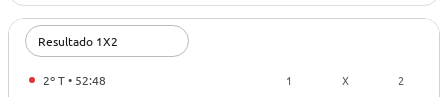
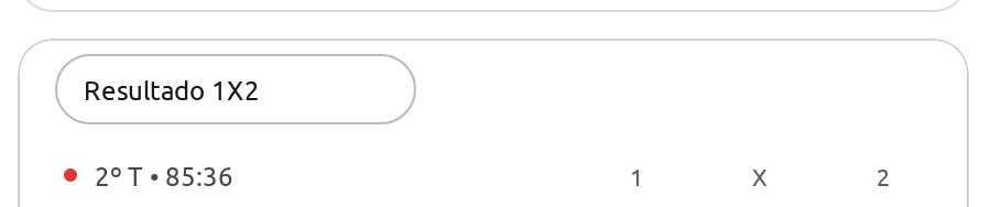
[43,72,106,88] 2º T • 52:48 -> [95,159,233,194] 2º T • 85:36

